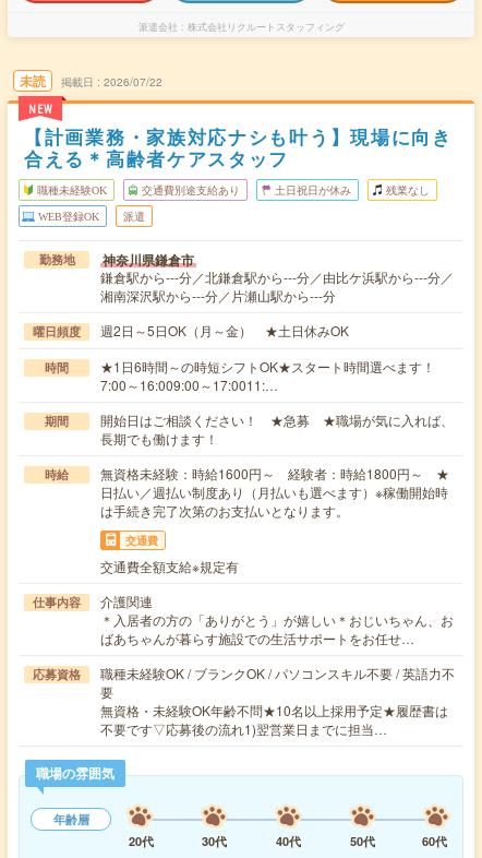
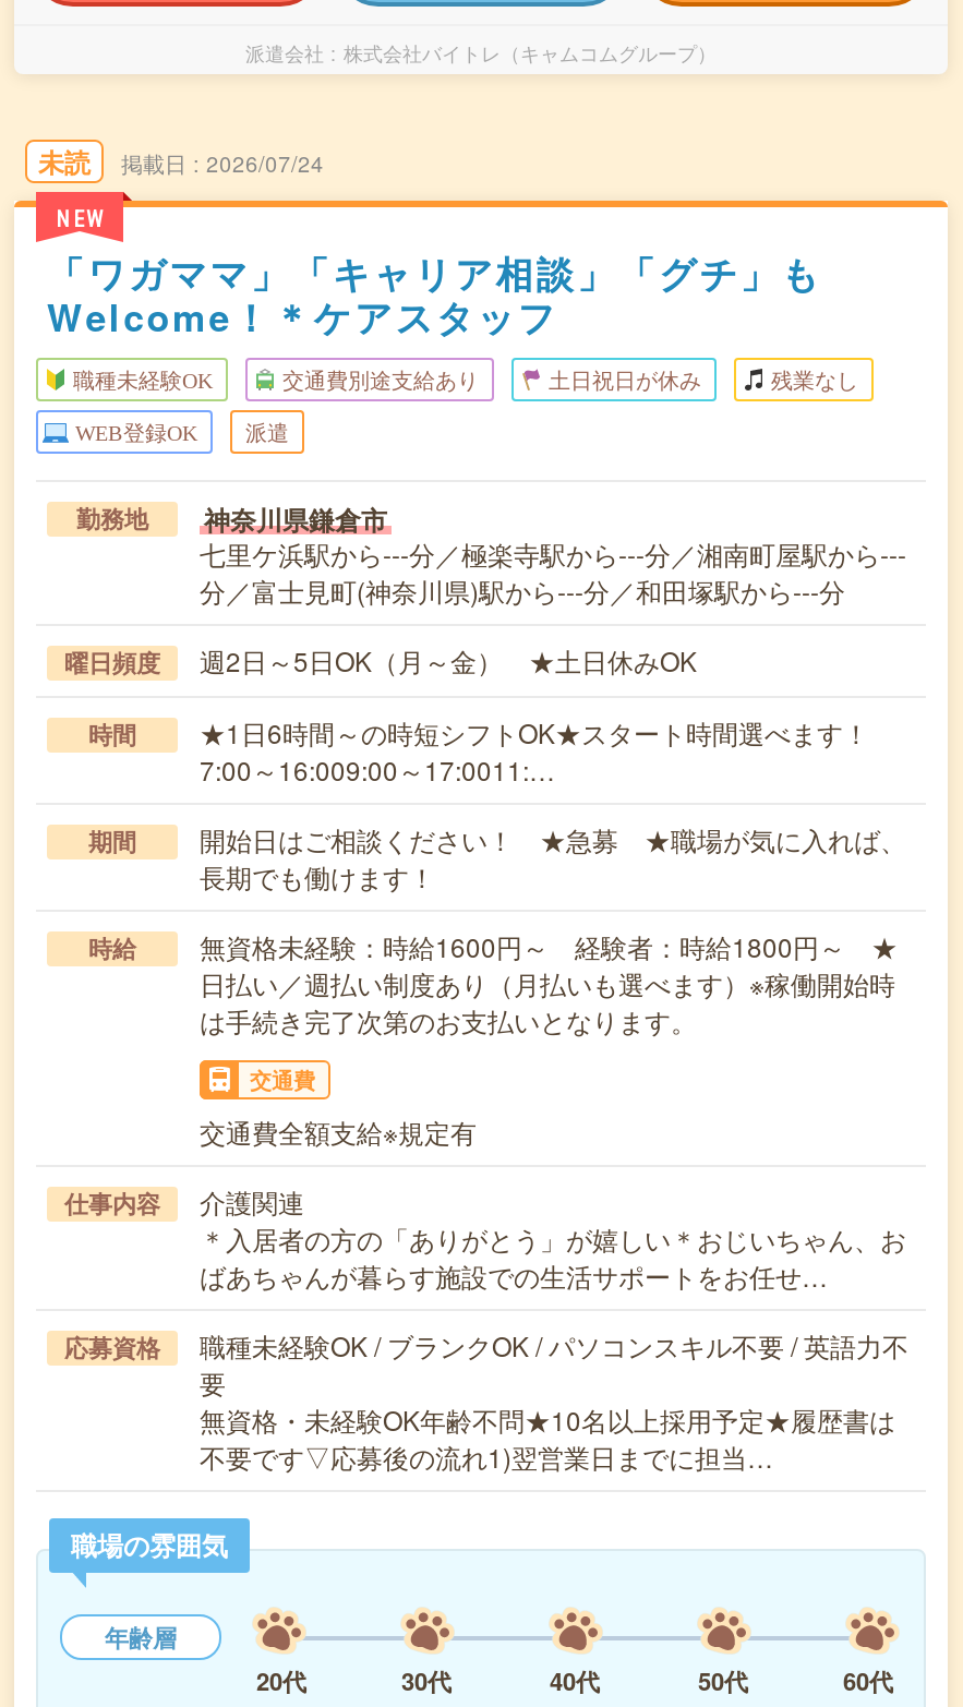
[187,19,344,34] 株式会社リクルートスタッフィング -> [344,39,717,67] 株式会社バイトレ（キャムコムグループ）
[104,74,162,89] 2026/07/22 -> [206,148,324,178] 2026/07/24
[24,123,452,171] 【計画業務・家族対応ナシも叶う】現場に向き | 合える＊高齢者ケアスタッフ -> [47,246,822,342] 「ワガママ」「キャリア相談」「グチ」も | Welcome！＊ケアスタッフ
[100,268,454,305] 鎌倉駅から---分／北鎌倉駅から---分／由比ケ浜駅から---分／ | 湘南深沢駅から---分／片瀬山駅から---分 -> [200,535,906,609] 七里ケ浜駅から---分／極楽寺駅から---分／湘南町屋駅から--- | 分／富士見町(神奈川県)駅から---分／和田塚駅から---分

